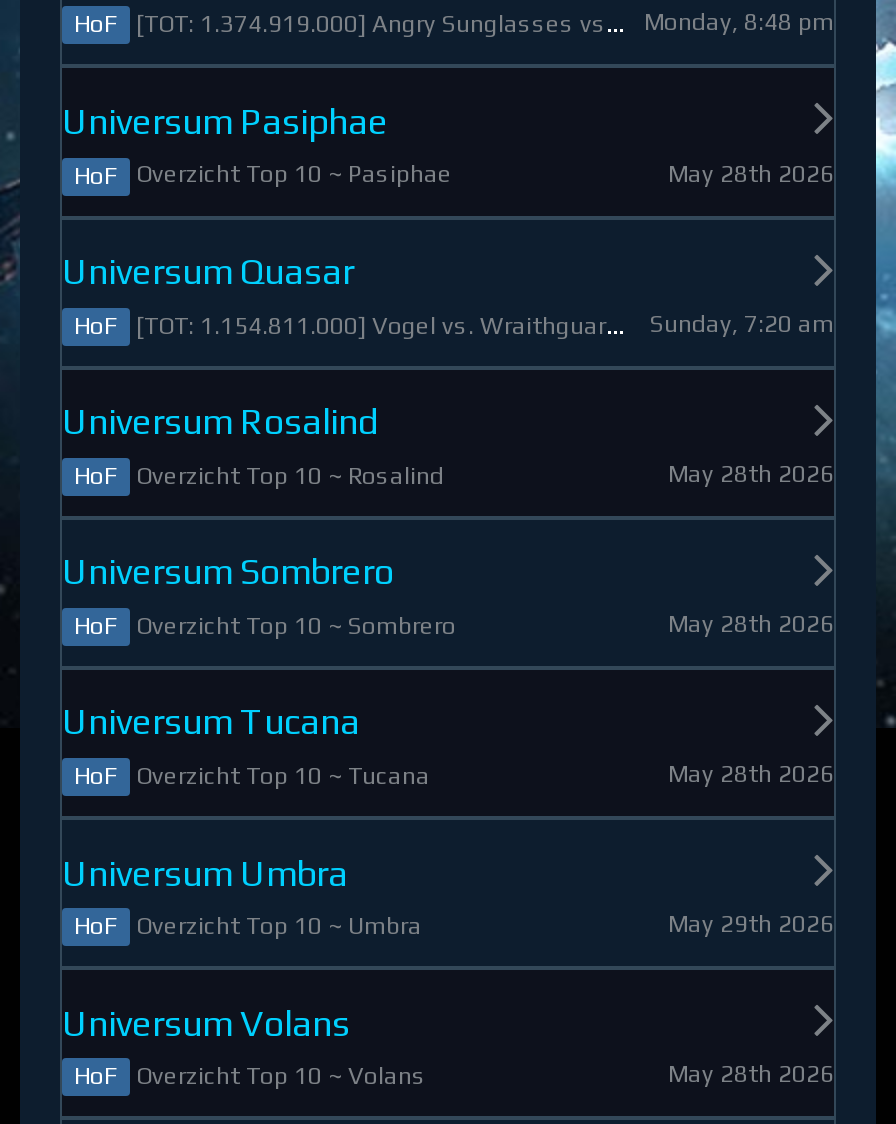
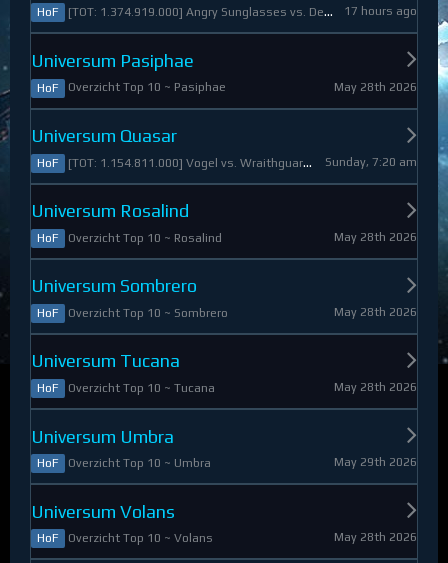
[644,9,834,37] Monday, 8:48 pm -> [344,4,417,18] 17 hours ago

